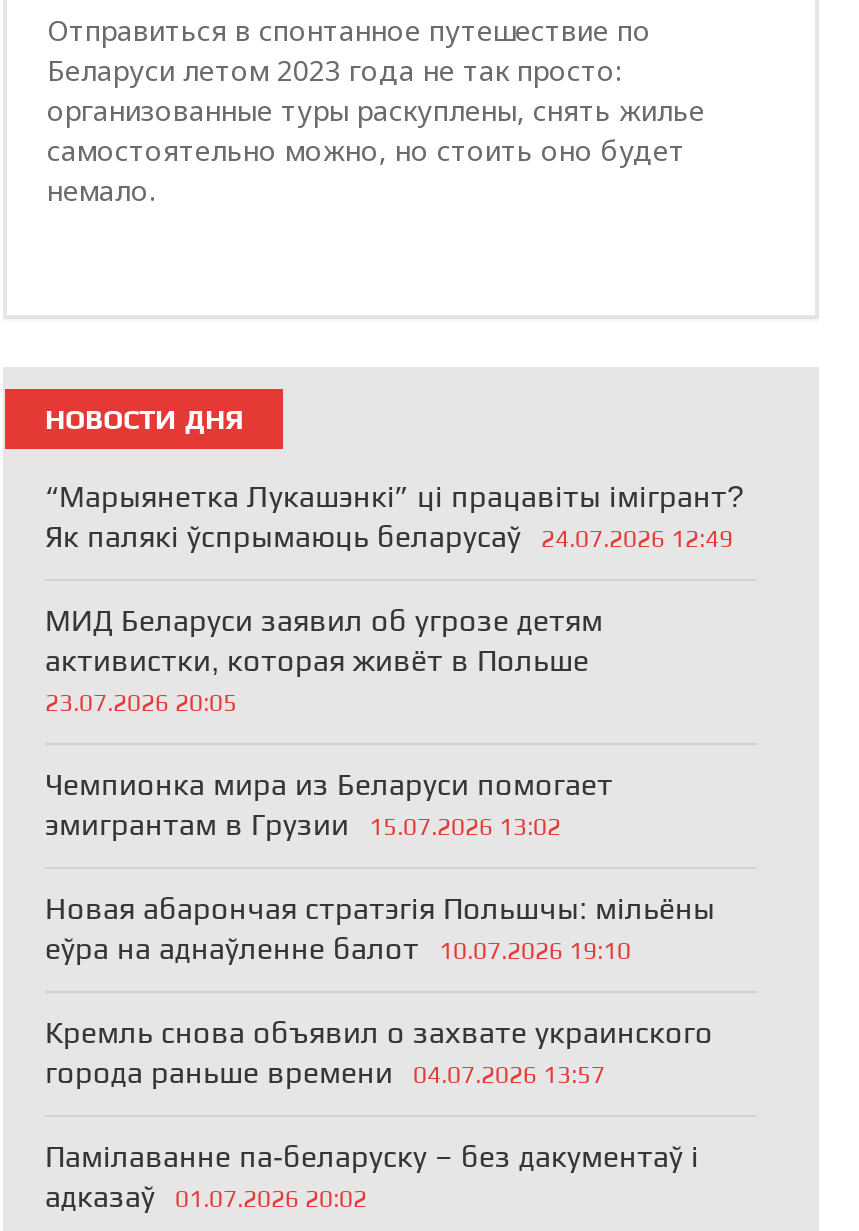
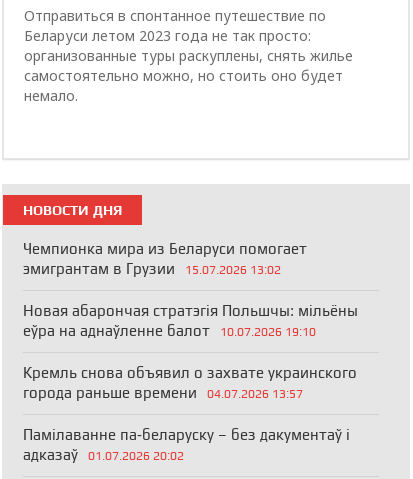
[45,479,743,717] “Марыянетка Лукашэнкі” ці працавіты імігрант? | Як палякі ўспрымаюць беларусаў | 24.07.2026 12:49 | МИД Беларуси заявил об угрозе детям | активистки, которая живёт в Польше | 23.07.2026 20:05 -> none

